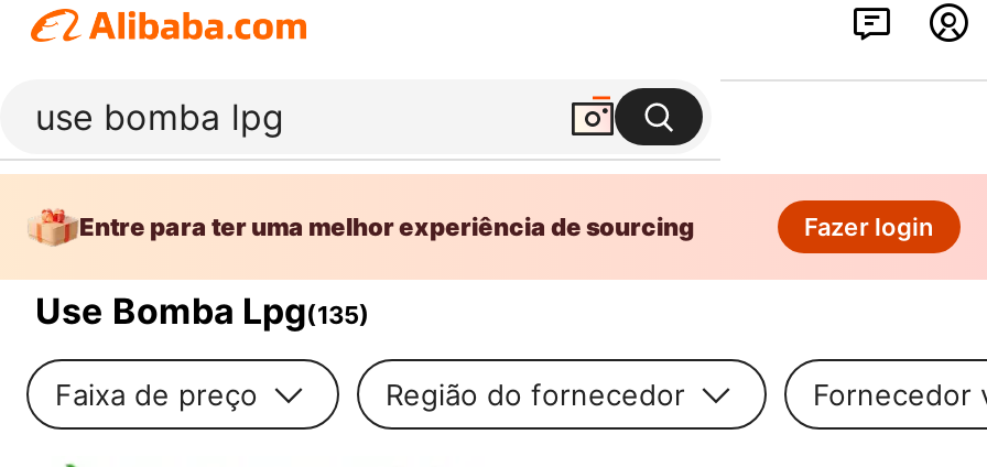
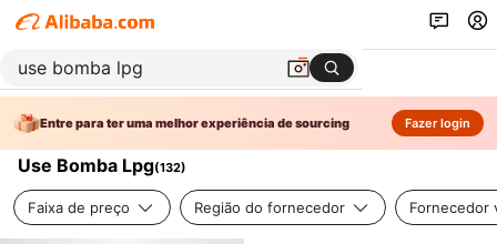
[35,289,370,333] Use Bomba Lpg(135) -> [18,154,186,176] Use Bomba Lpg(132)

